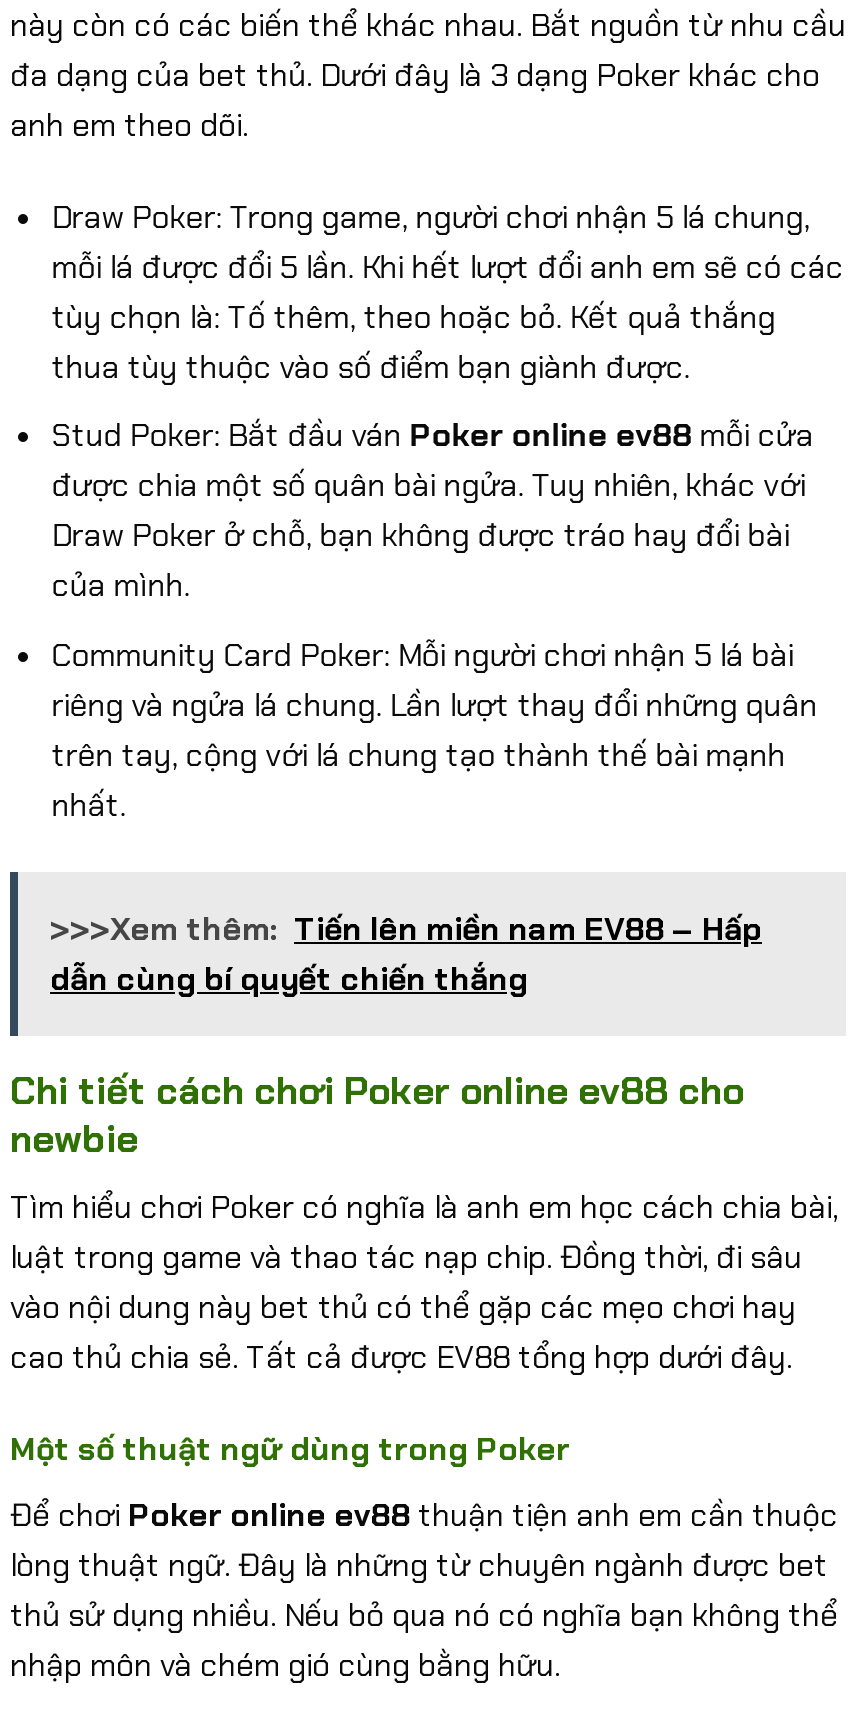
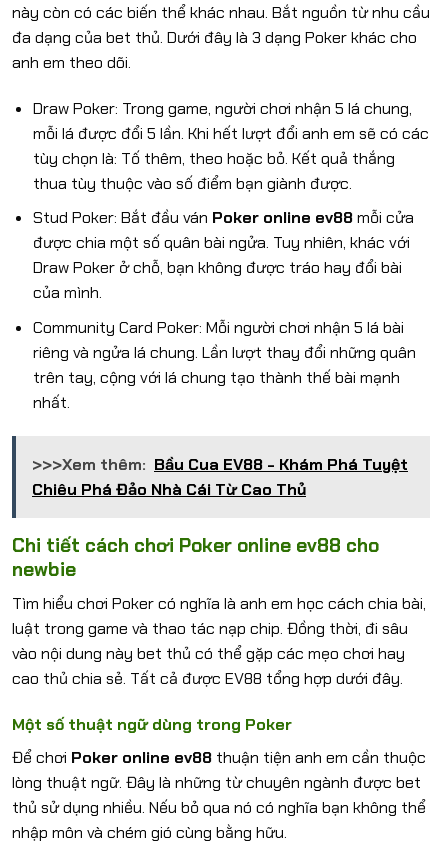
[50,907,762,999] >>>Xem thêm: Tiến lên miền nam EV88 – Hấp | dẫn cùng bí quyết chiến thắng -> [32,454,408,500] >>>Xem thêm: Bầu Cua EV88 - Khám Phá Tuyệt | Chiêu Phá Đảo Nhà Cái Từ Cao Thủ

